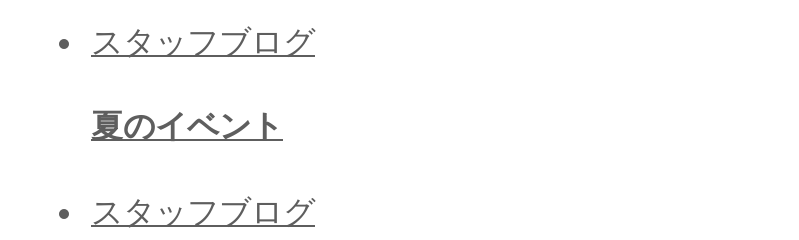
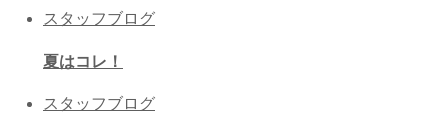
[91,110,283,144] 夏のイベント -> [43,52,123,69] 夏はコレ！

